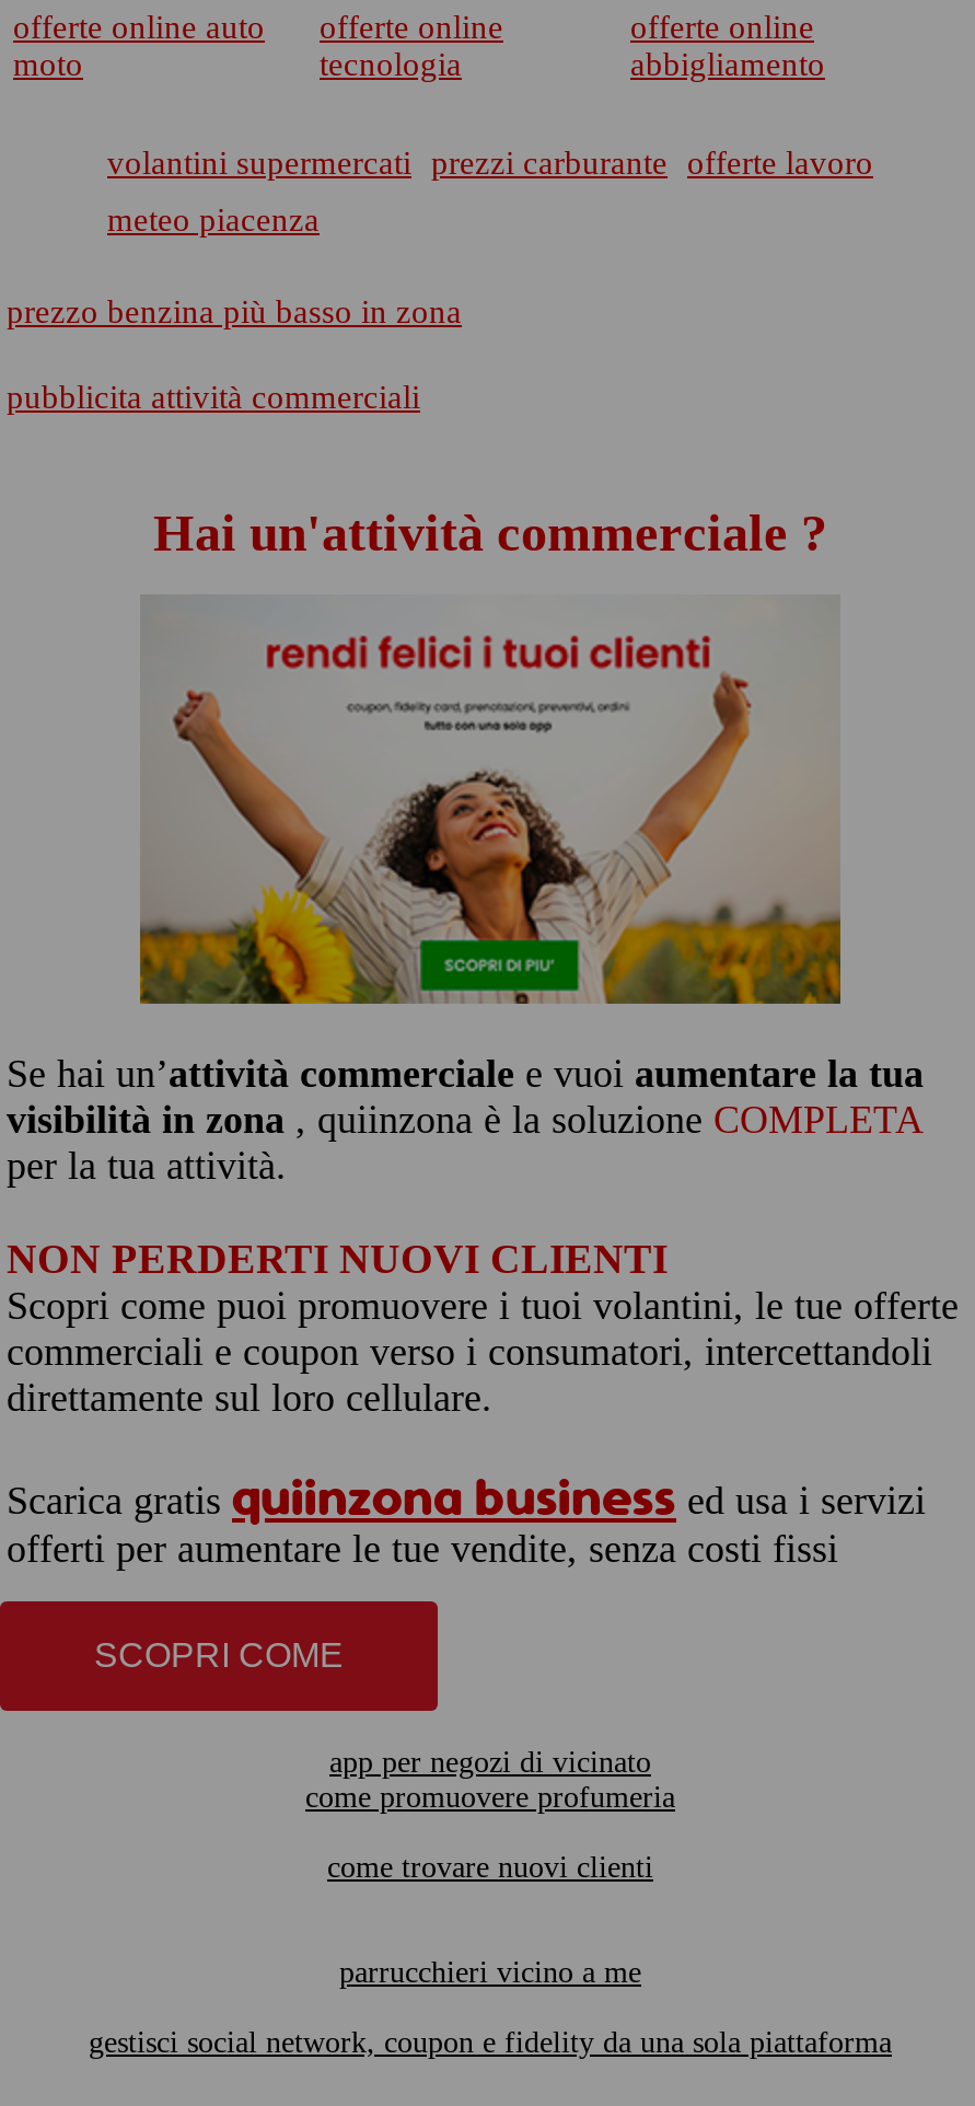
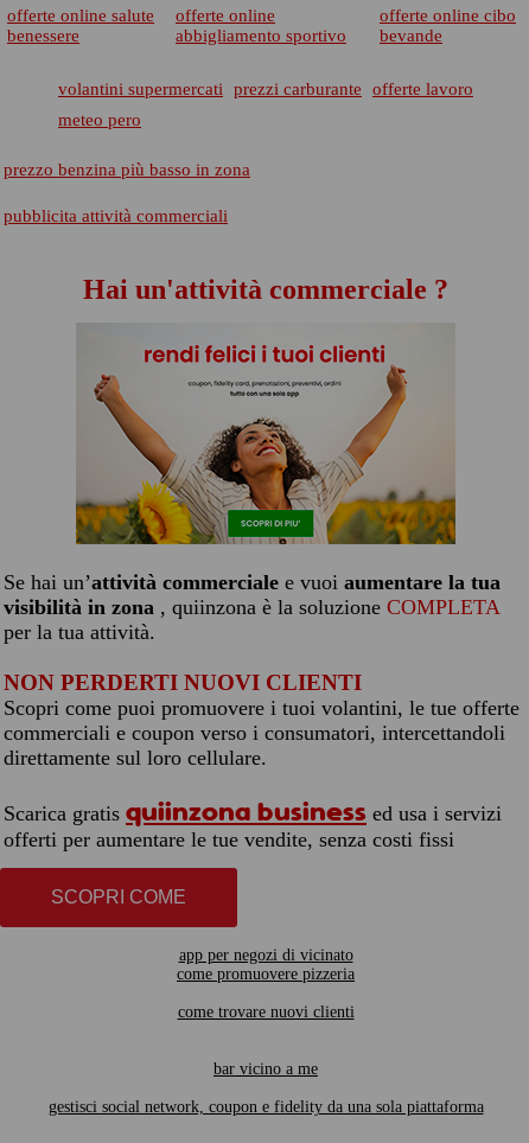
[13,10,265,82] offerte online auto | moto -> [7,6,154,45] offerte online salute | benessere
[630,10,825,82] offerte online | abbigliamento -> [380,6,516,45] offerte online cibo | bevande
[320,47,462,82] tecnologia -> [176,26,346,45] abbigliamento sportivo
[107,202,320,238] meteo piacenza -> [58,110,141,129] meteo pero
[305,1781,675,1814] come promuovere profumeria -> [177,965,355,983] come promuovere pizzeria
[339,1956,641,1989] parrucchieri vicino a me -> [213,1060,318,1078] bar vicino a me

